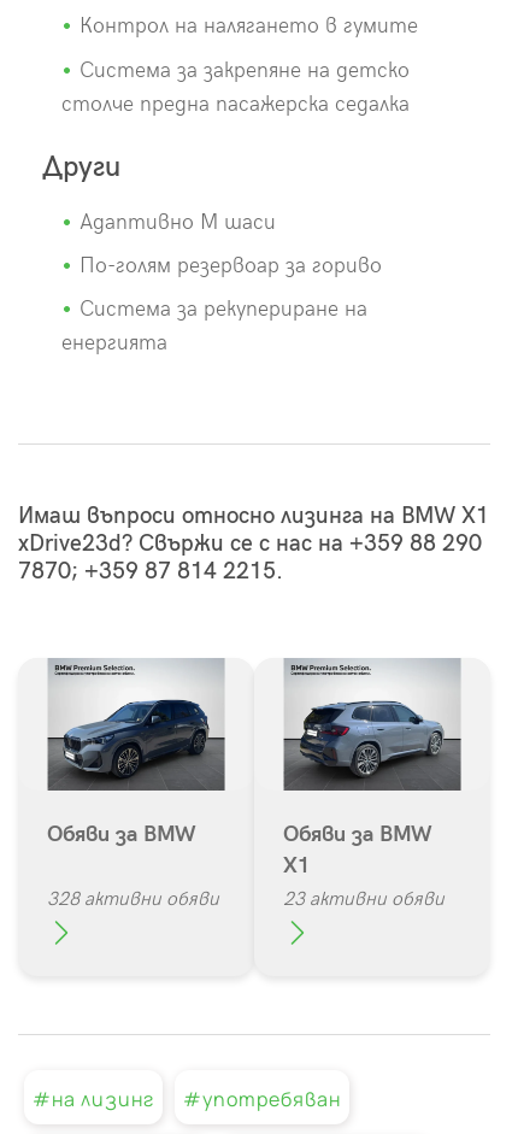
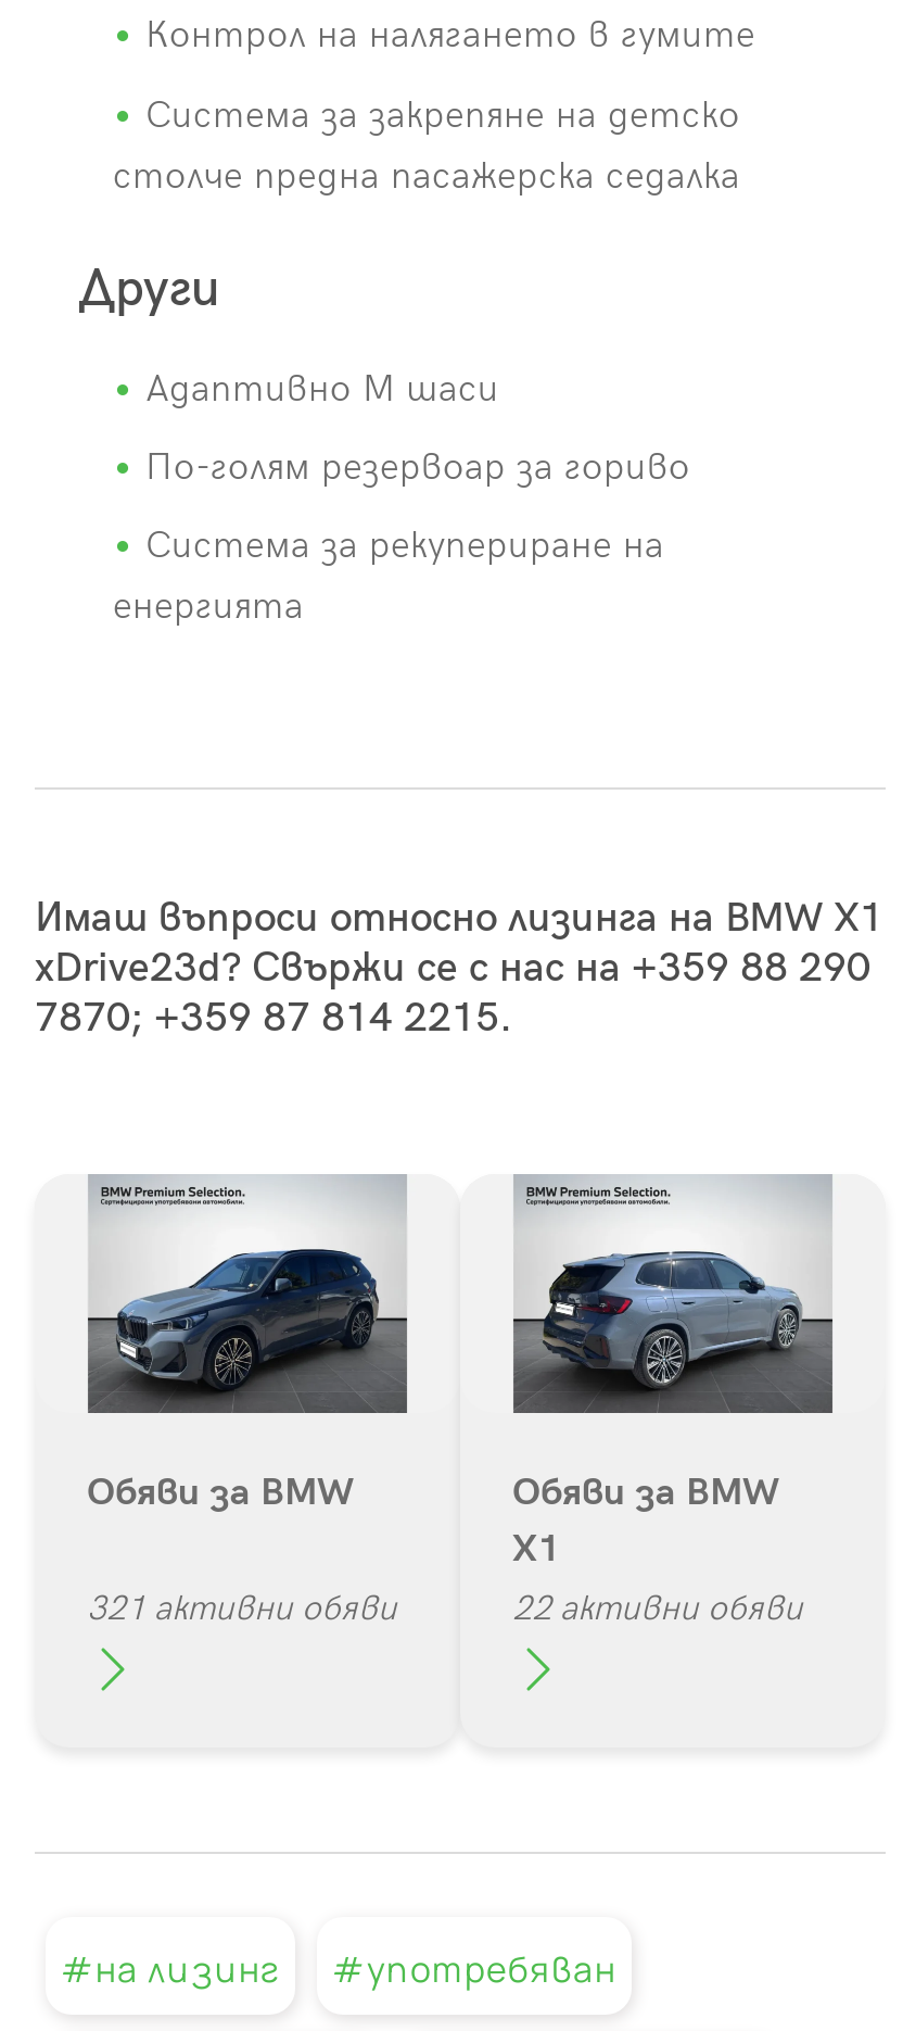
[47,888,219,911] 328 активни обяви -> [87,1589,397,1630] 321 активни обяви
[283,888,445,911] 23 активни обяви -> [512,1589,803,1630] 22 активни обяви

